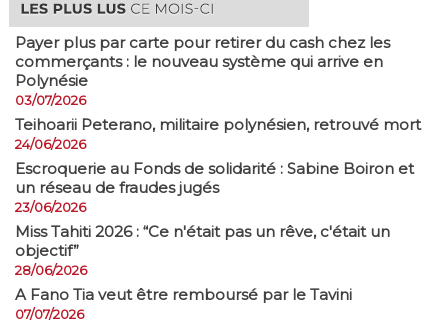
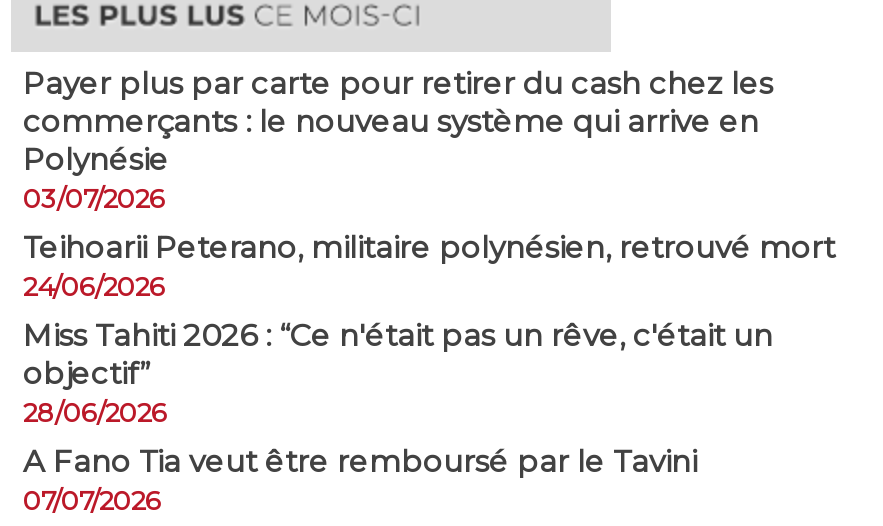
[15,159,414,215] Escroquerie au Fonds de solidarité : Sabine Boiron et | un réseau de fraudes jugés | 23/06/2026 -> none

